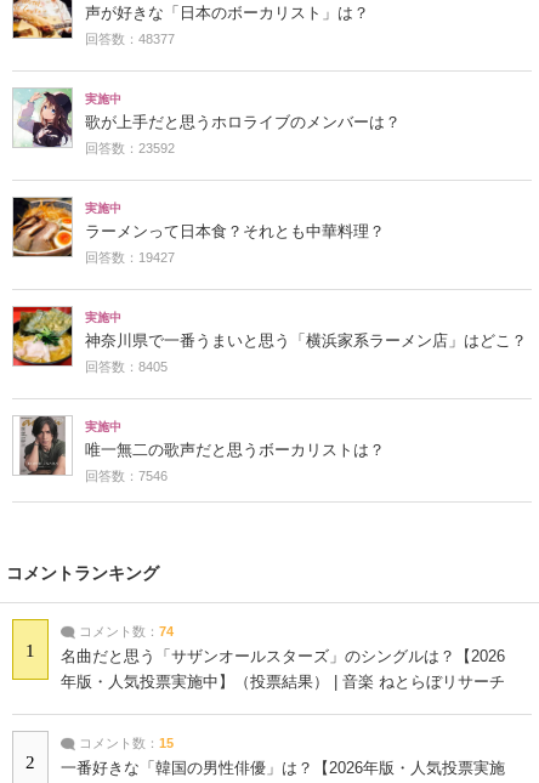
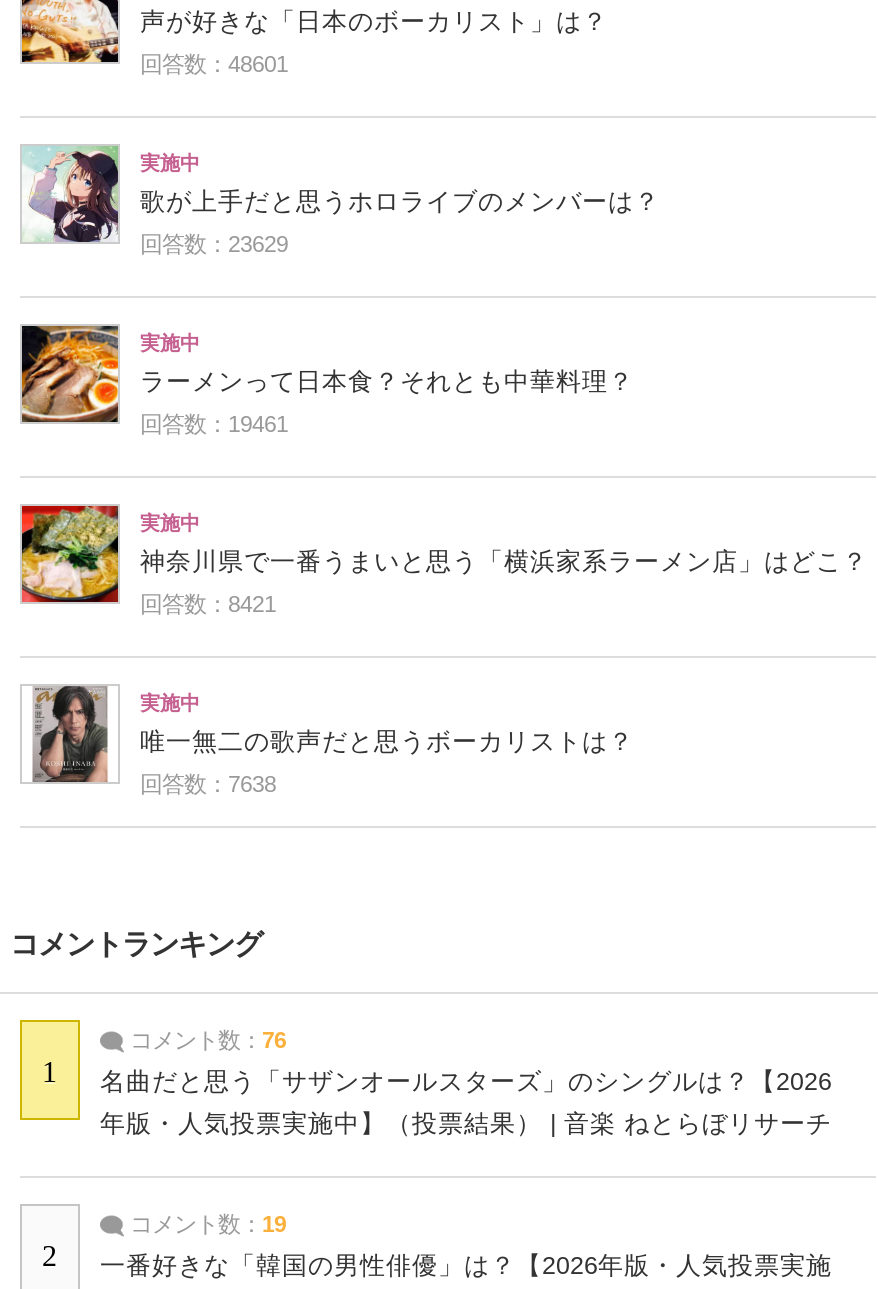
[85,31,175,46] 回答数：48377 -> [140,52,288,76] 回答数：48601
[85,141,175,155] 回答数：23592 -> [140,232,288,256] 回答数：23629
[85,250,175,265] 回答数：19427 -> [140,412,288,436] 回答数：19461
[85,359,168,374] 回答数：8405 -> [140,592,276,616] 回答数：8421
[85,468,168,483] 回答数：7546 -> [140,772,276,796] 回答数：7638
[75,624,174,638] コメント数：74 -> [124,1028,286,1052] コメント数：76
[75,736,174,750] コメント数：15 -> [124,1212,286,1236] コメント数：19

